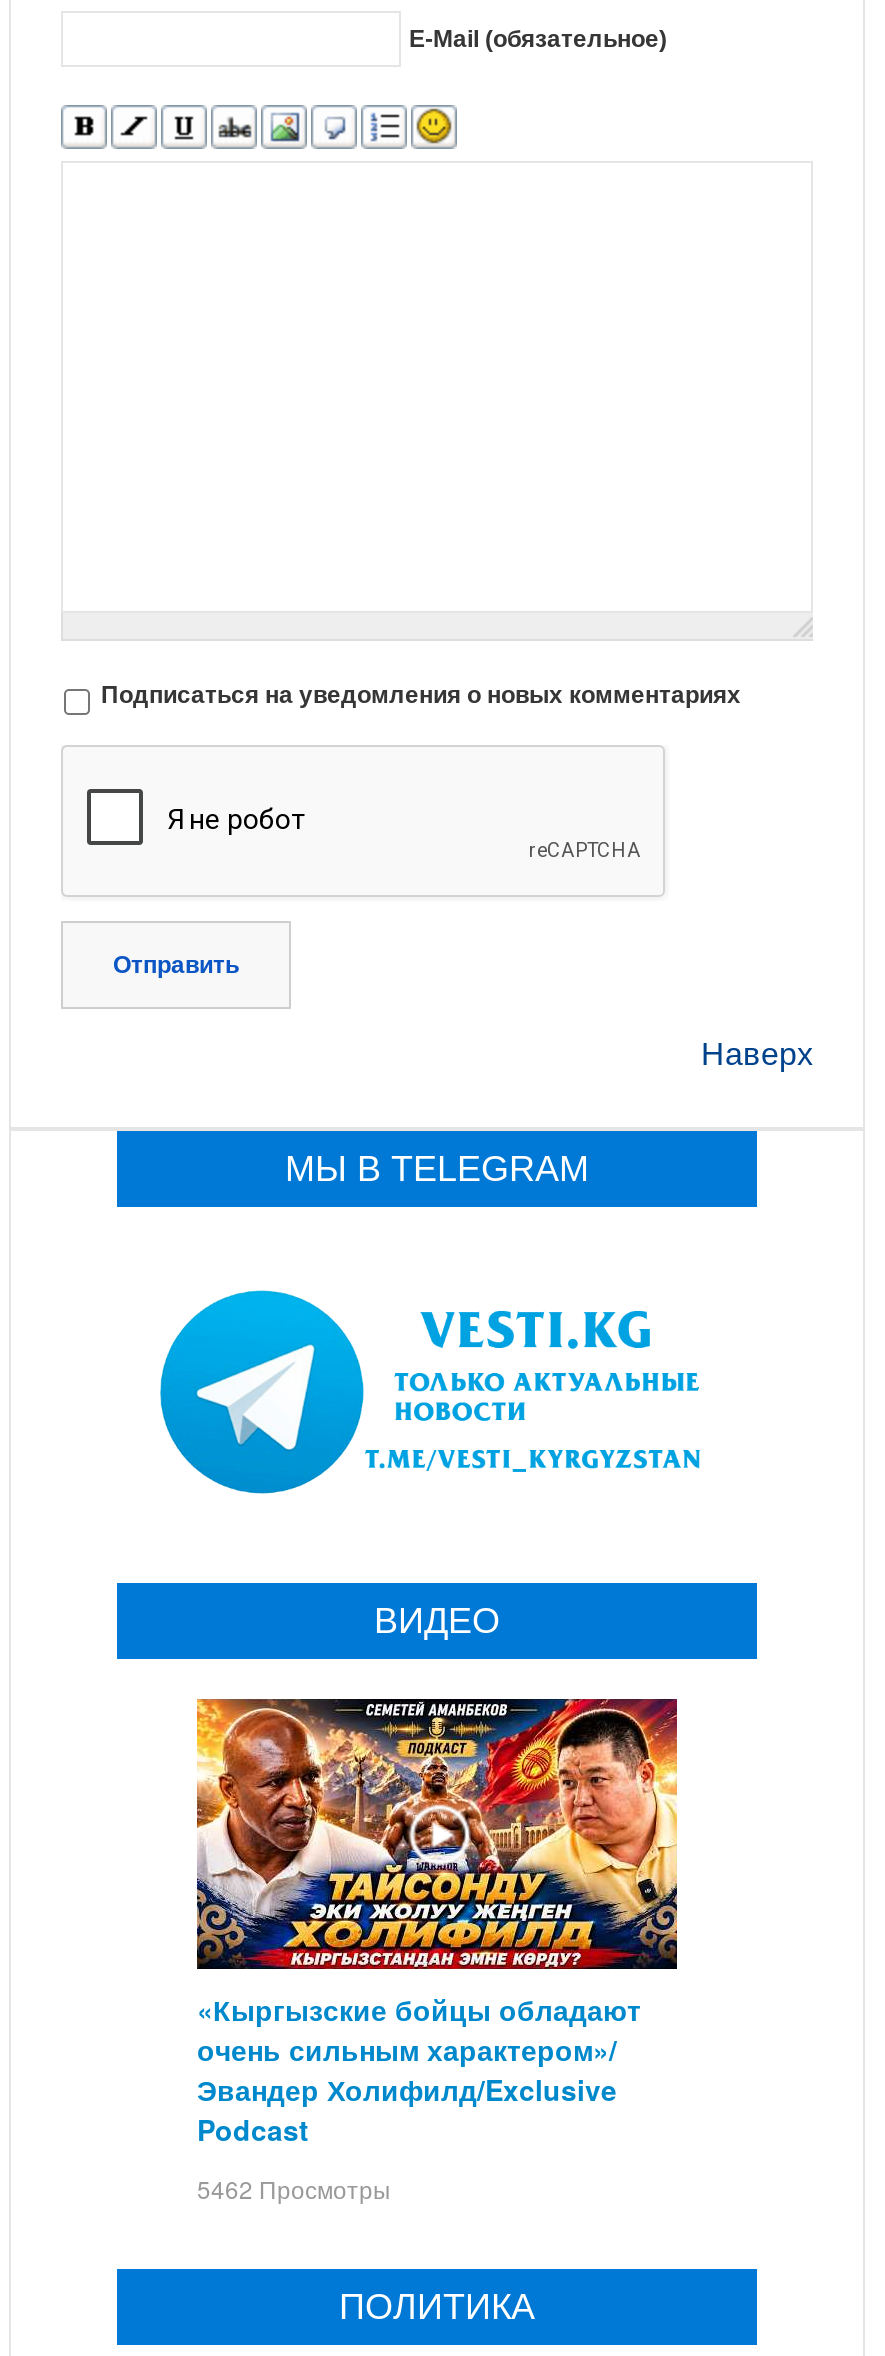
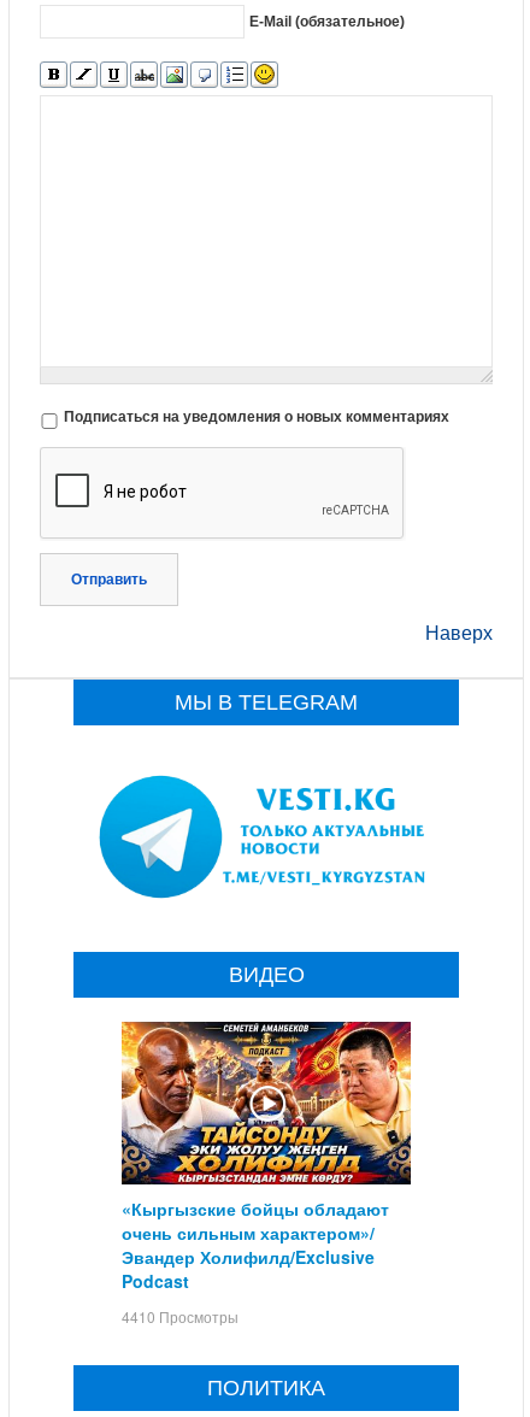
[197,2171,391,2205] 5462 Просмотры -> [122,1306,238,1326] 4410 Просмотры

